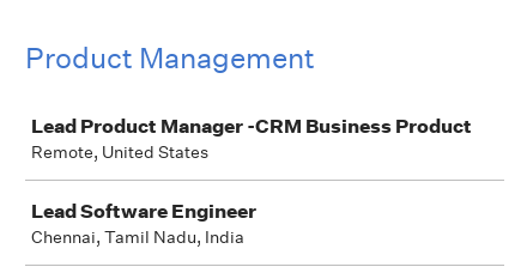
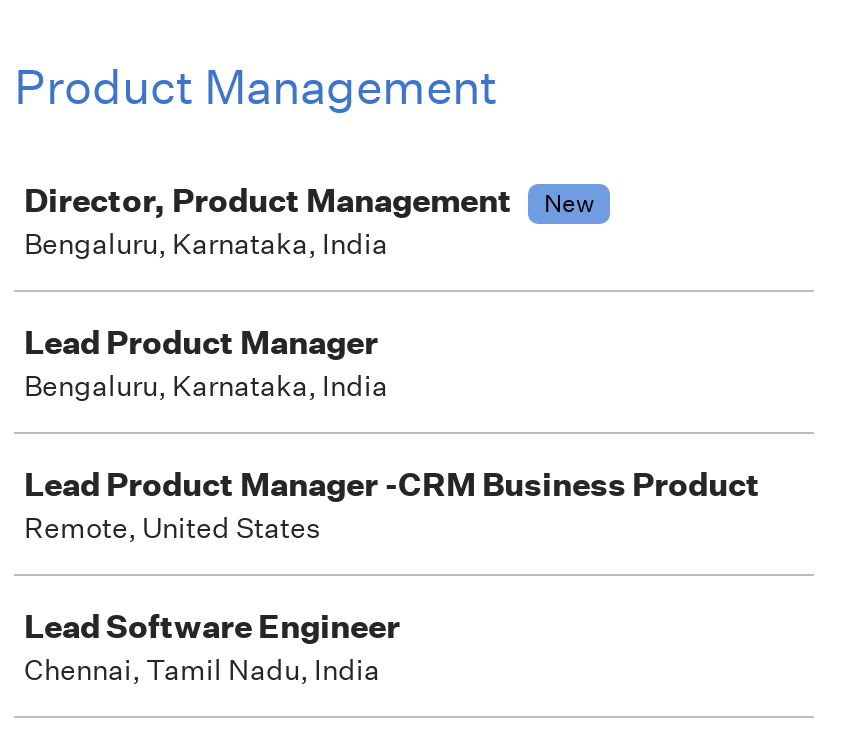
none -> [24,180,594,404] Director, Product Management | New | Bengaluru, Karnataka, India | Lead Product Manager | Bengaluru, Karnataka, India

